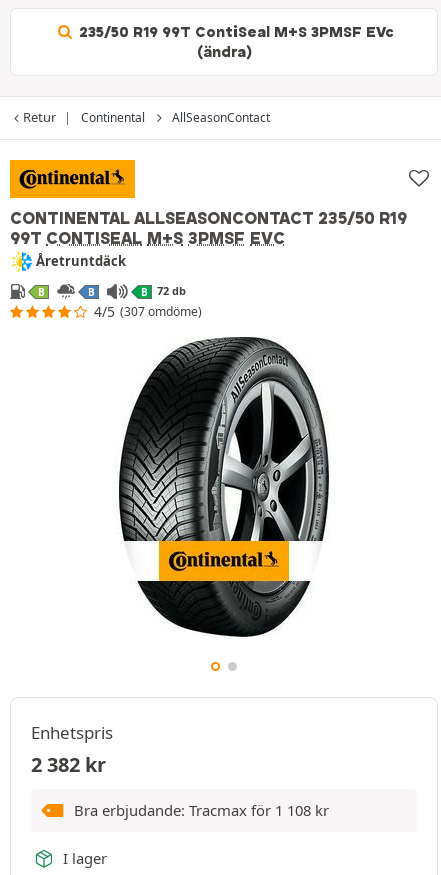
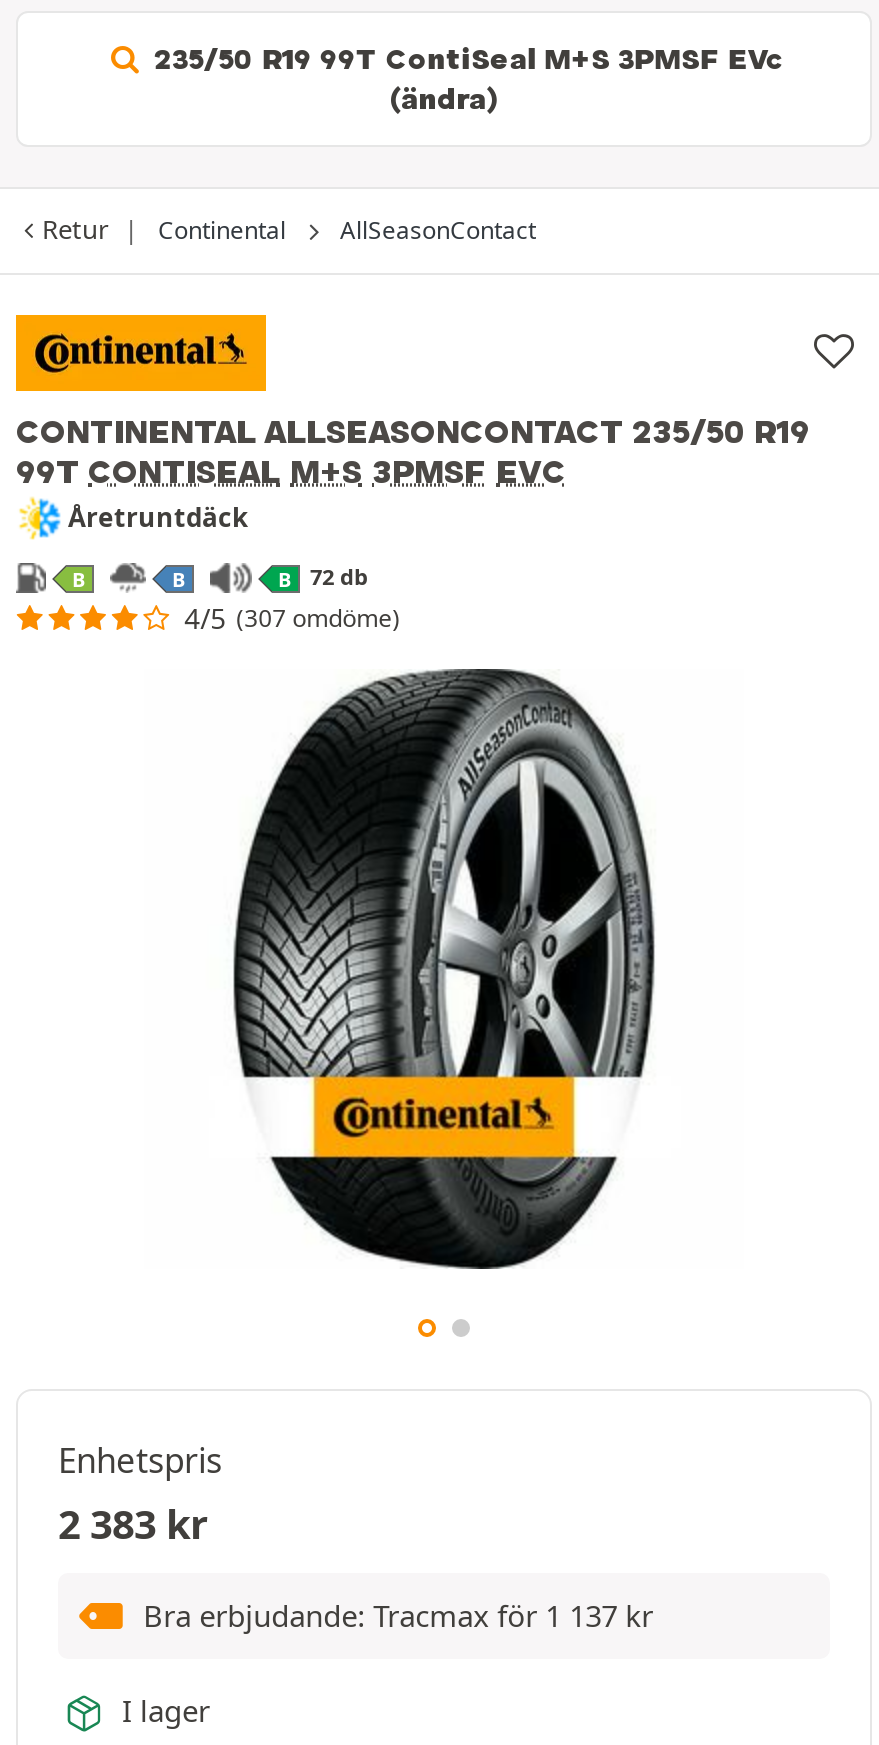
[31,751,106,778] 2 382 kr -> [58,1498,208,1552] 2 383 kr
[74,800,329,820] Bra erbjudande: Tracmax för 1 108 kr -> [143,1596,653,1636] Bra erbjudande: Tracmax för 1 137 kr

